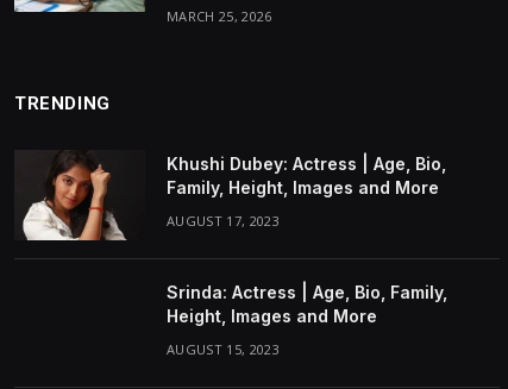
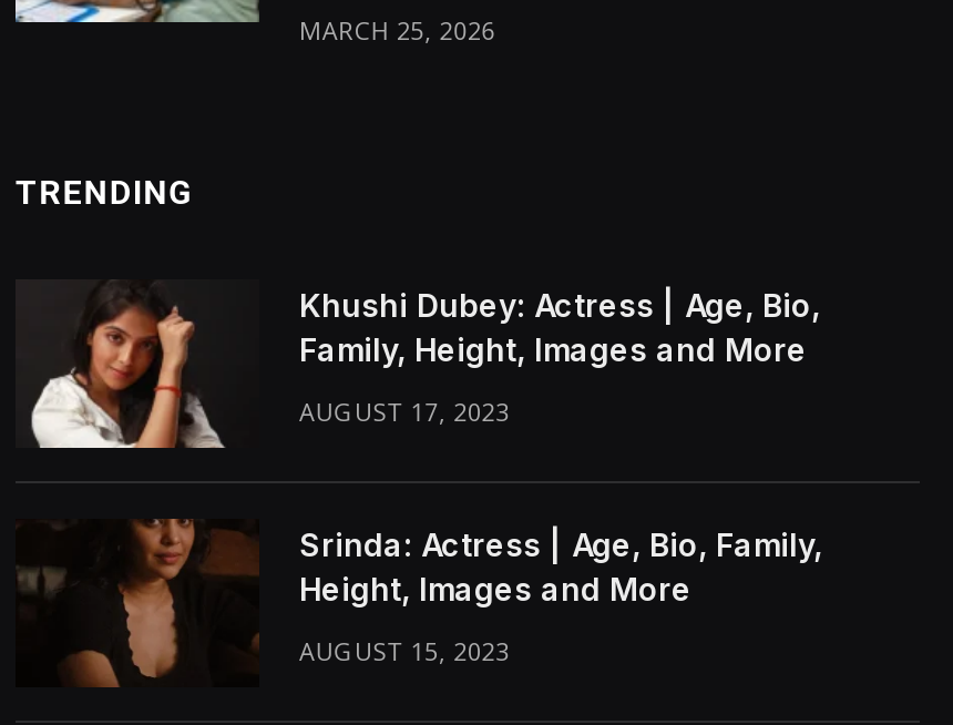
none -> [18,517,259,690] [image]

